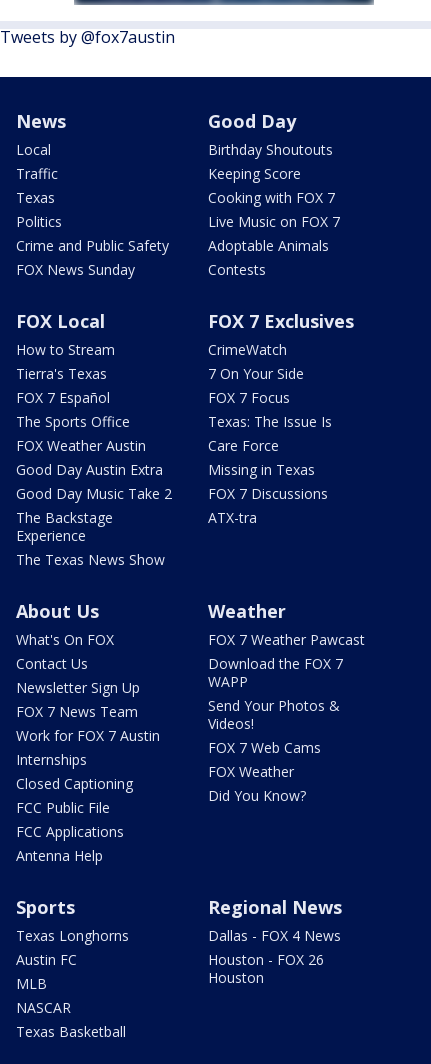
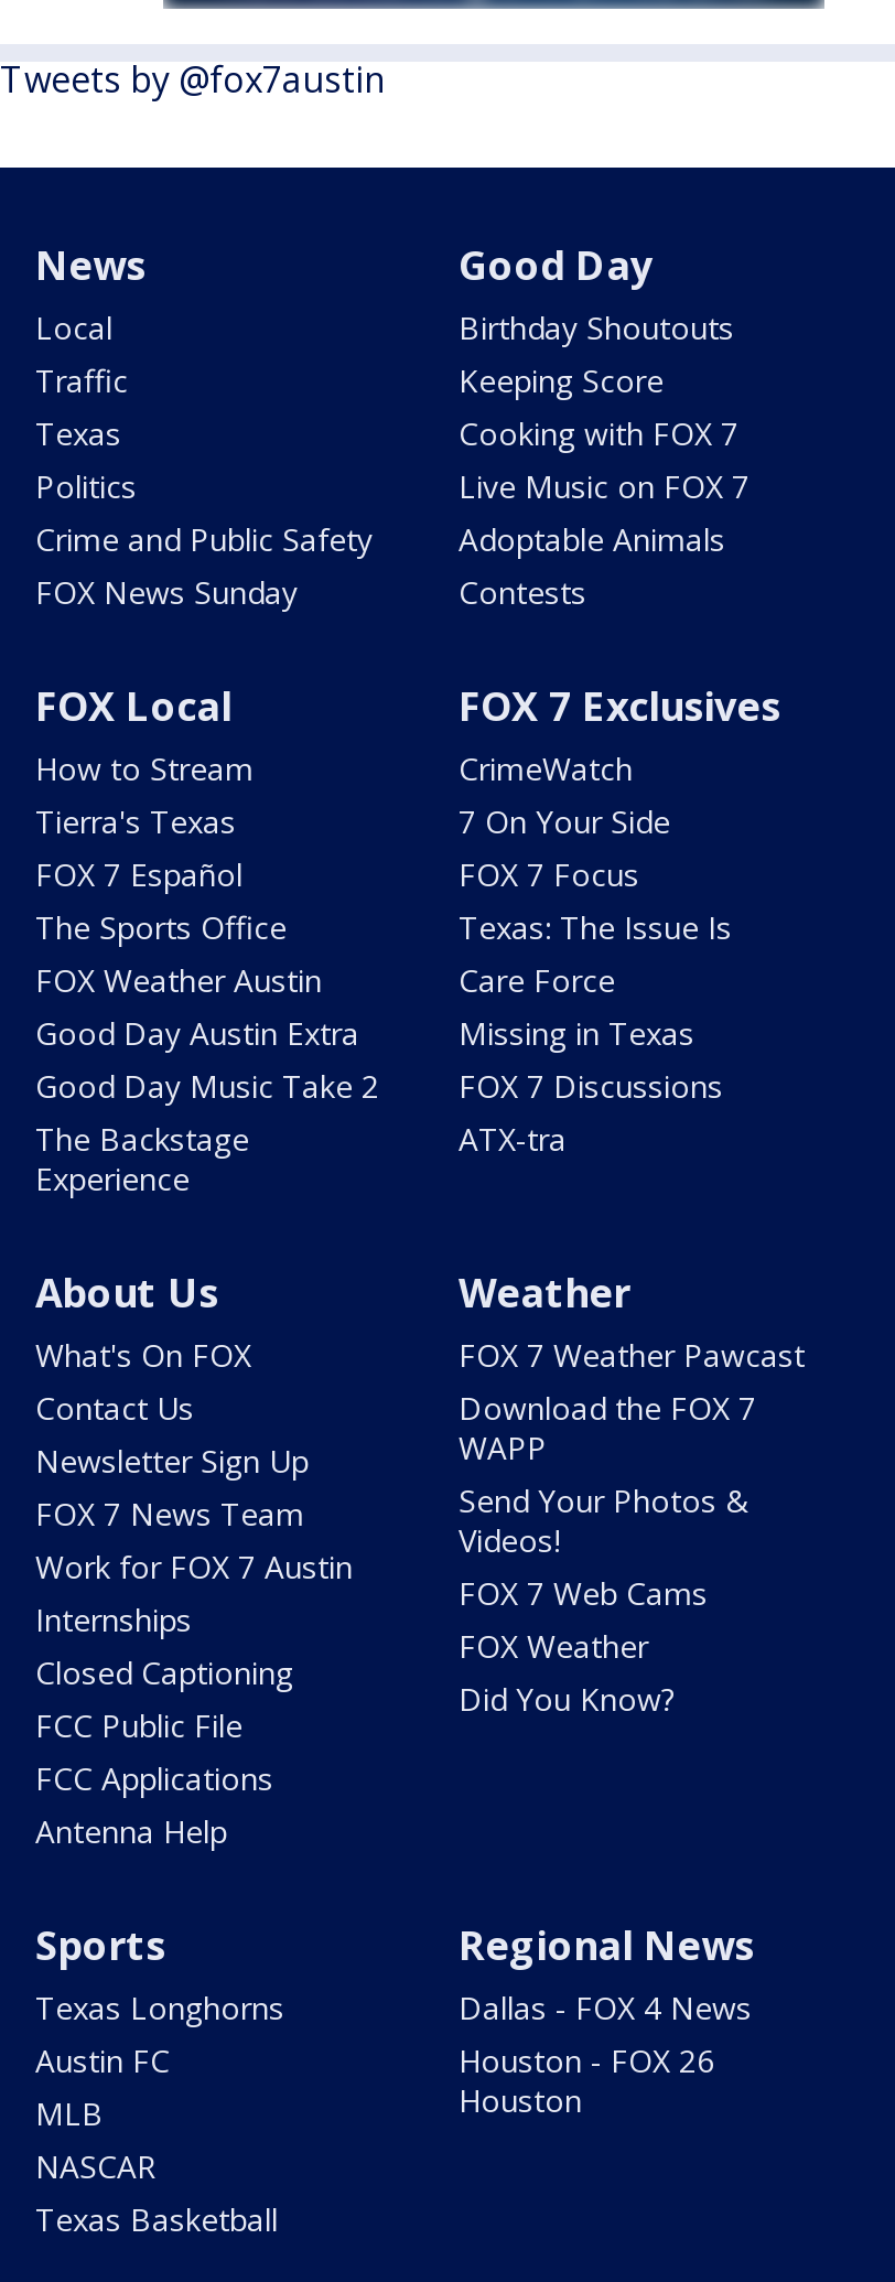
[16,550,165,569] The Texas News Show -> none

